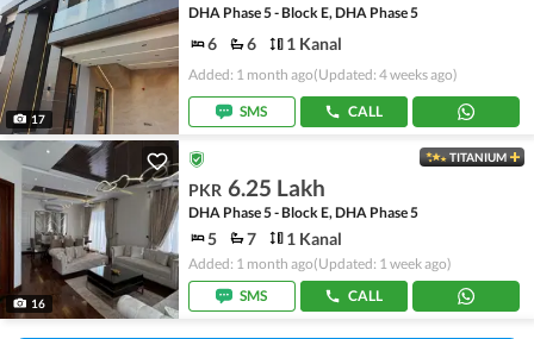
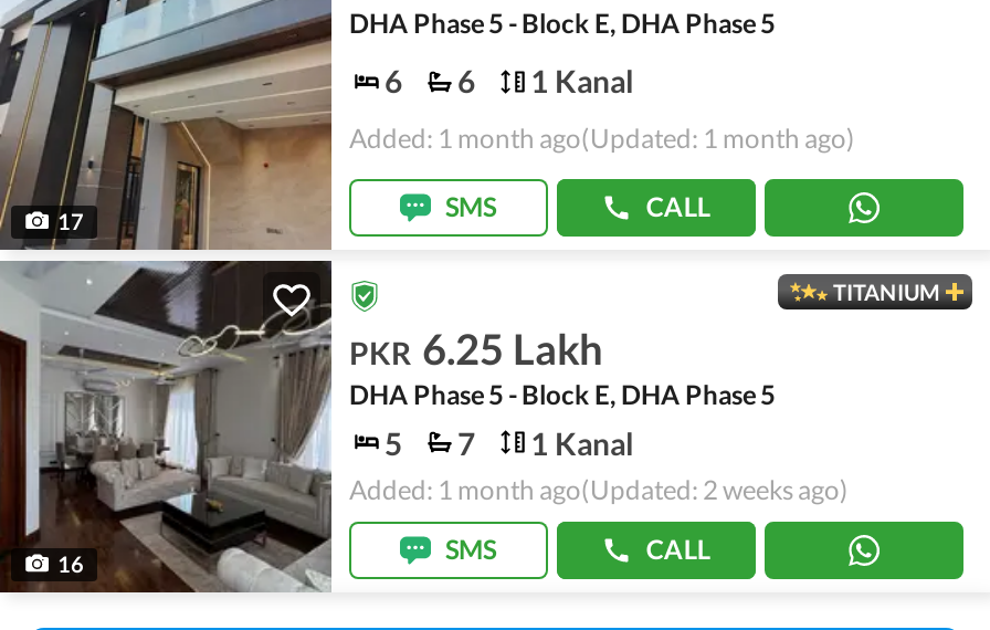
[188,65,458,83] Added: 1 month ago(Updated: 4 weeks ago) -> [349,121,855,154] Added: 1 month ago(Updated: 1 month ago)
[188,255,452,272] Added: 1 month ago(Updated: 1 week ago) -> [349,473,849,506] Added: 1 month ago(Updated: 2 weeks ago)

